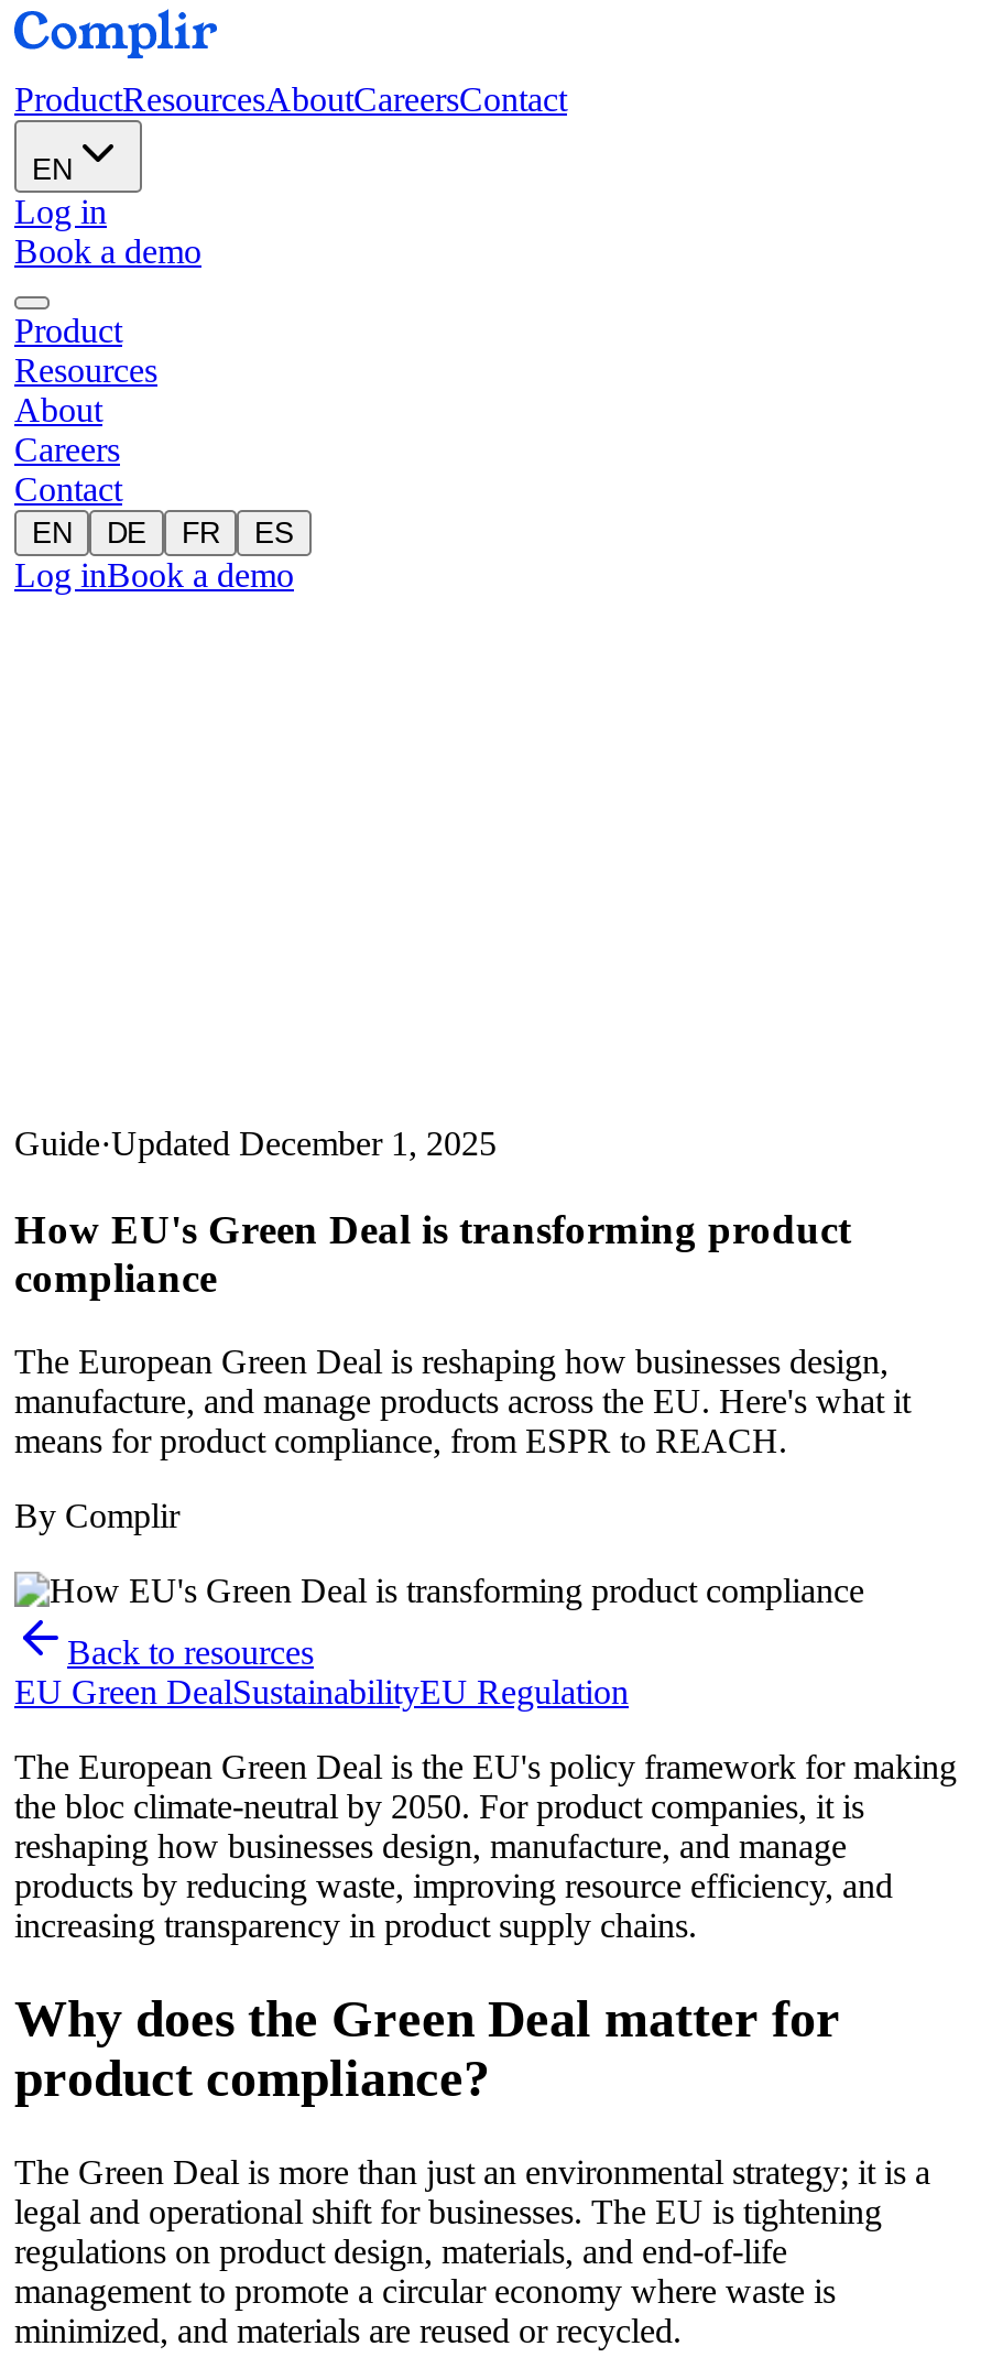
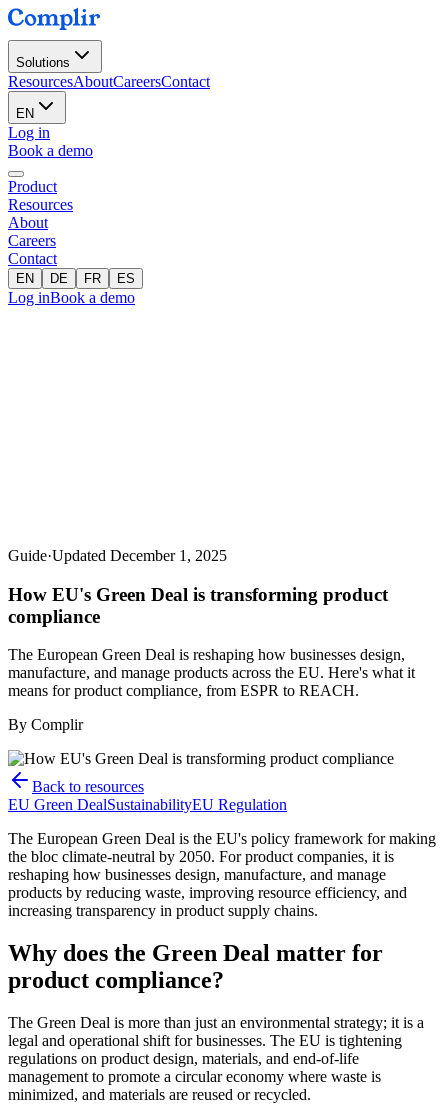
[14,80,567,118] ProductResourcesAboutCareersContact -> [8,55,210,90] Solutions | ResourcesAboutCareersContact

